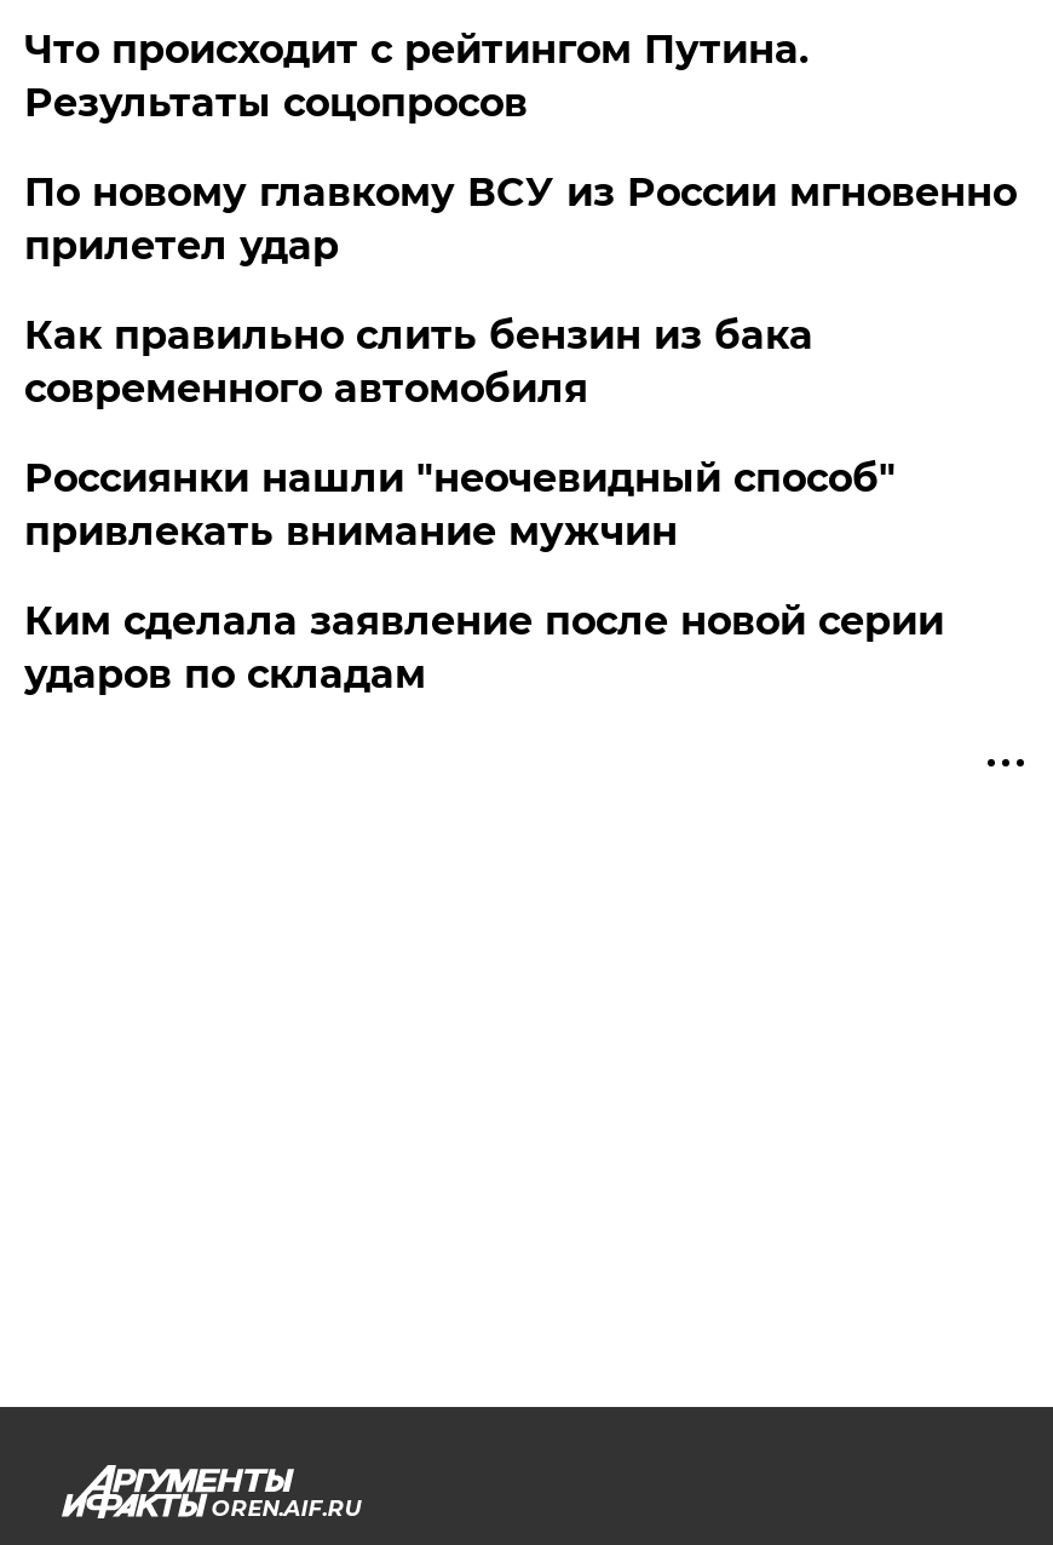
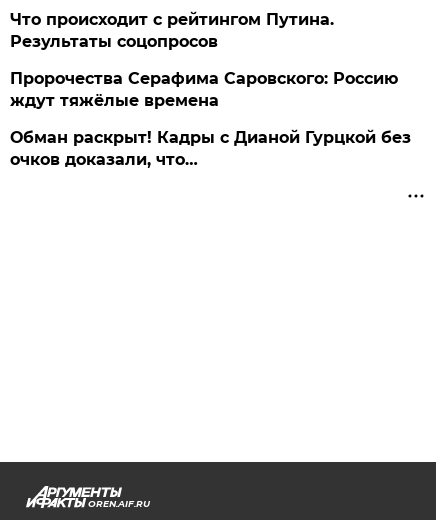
[24,169,1016,697] По новому главкому ВСУ из России мгновенно | прилетел удар | Как правильно слить бензин из бака | современного автомобиля | Россиянки нашли "неочевидный способ" | привлекать внимание мужчин | Ким сделала заявление после новой серии | ударов по складам -> [10,69,411,169] Пророчества Серафима Саровского: Россию | ждут тяжёлые времена | Обман раскрыт! Кадры с Дианой Гурцкой без | очков доказали, что…

